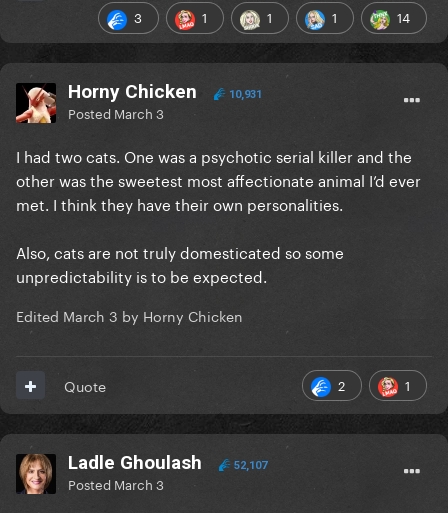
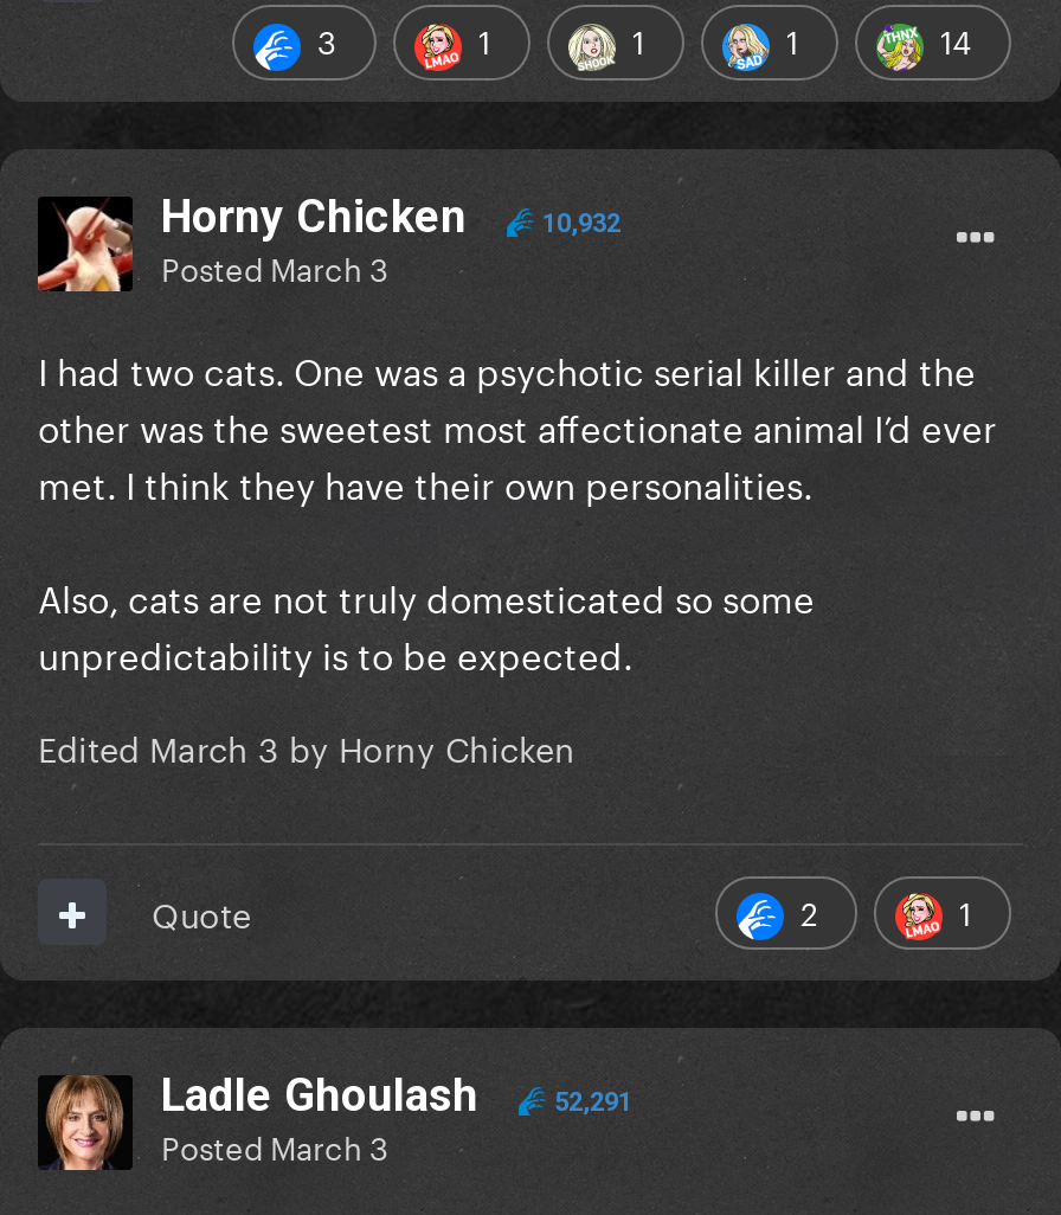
[226,88,262,101] 10,931 -> [535,208,620,239] 10,932
[231,459,267,472] 52,107 -> [547,1087,632,1118] 52,291

